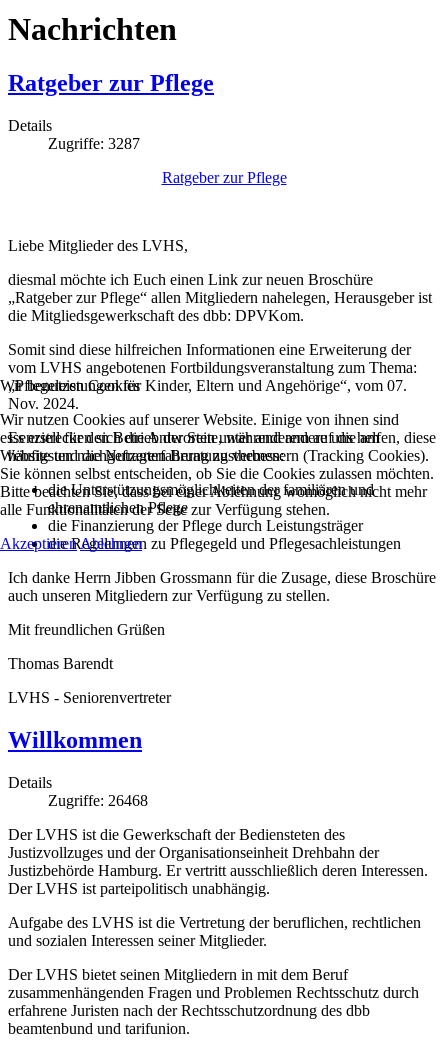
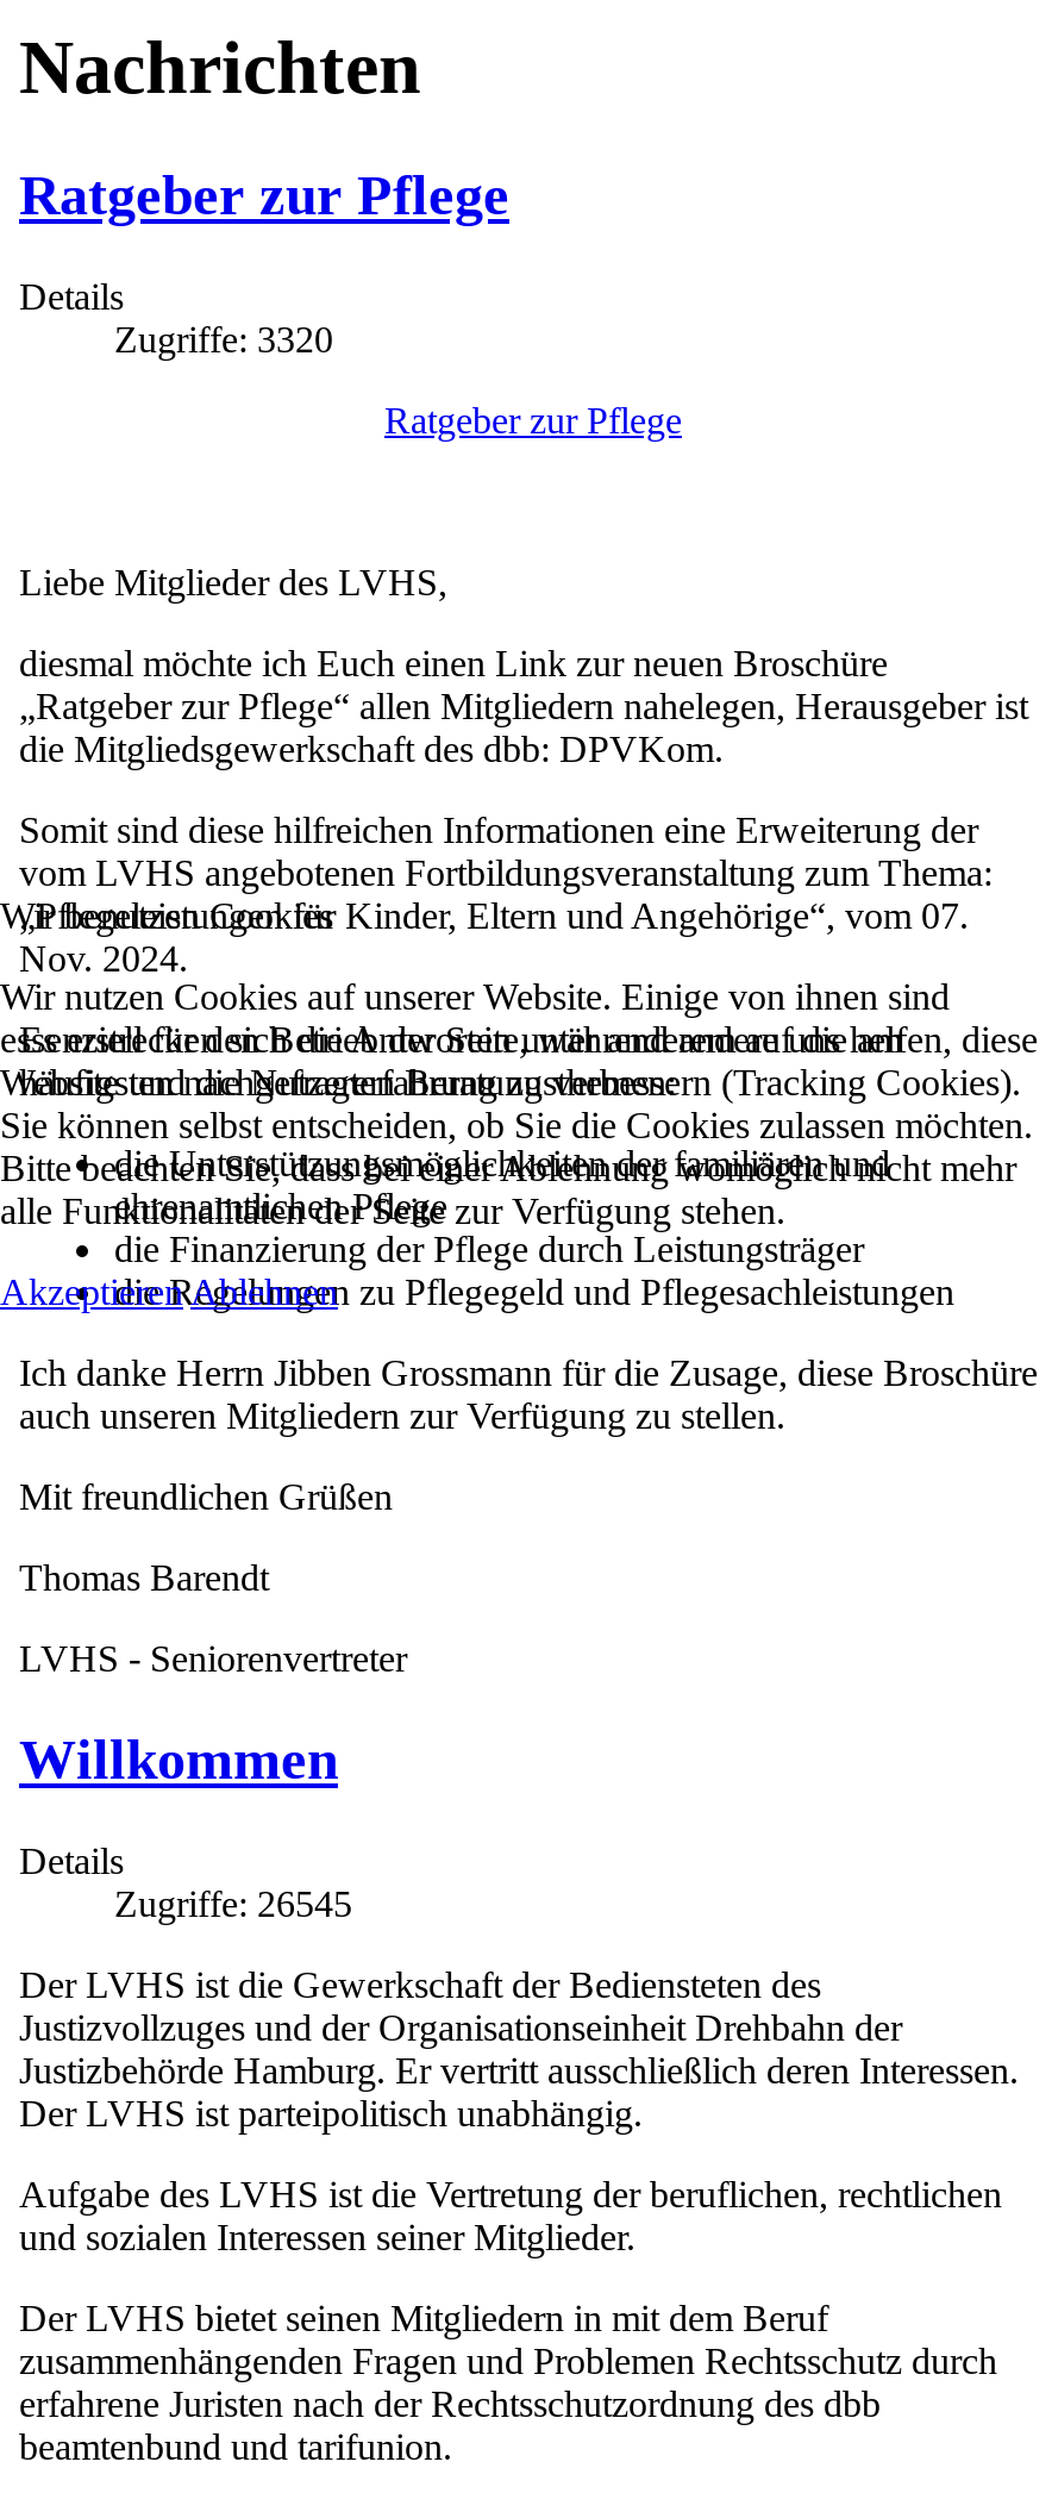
[48,135,140,152] Zugriffe: 3287 -> [114,319,333,359] Zugriffe: 3320
[48,792,148,809] Zugriffe: 26468 -> [114,1882,352,1923] Zugriffe: 26545

